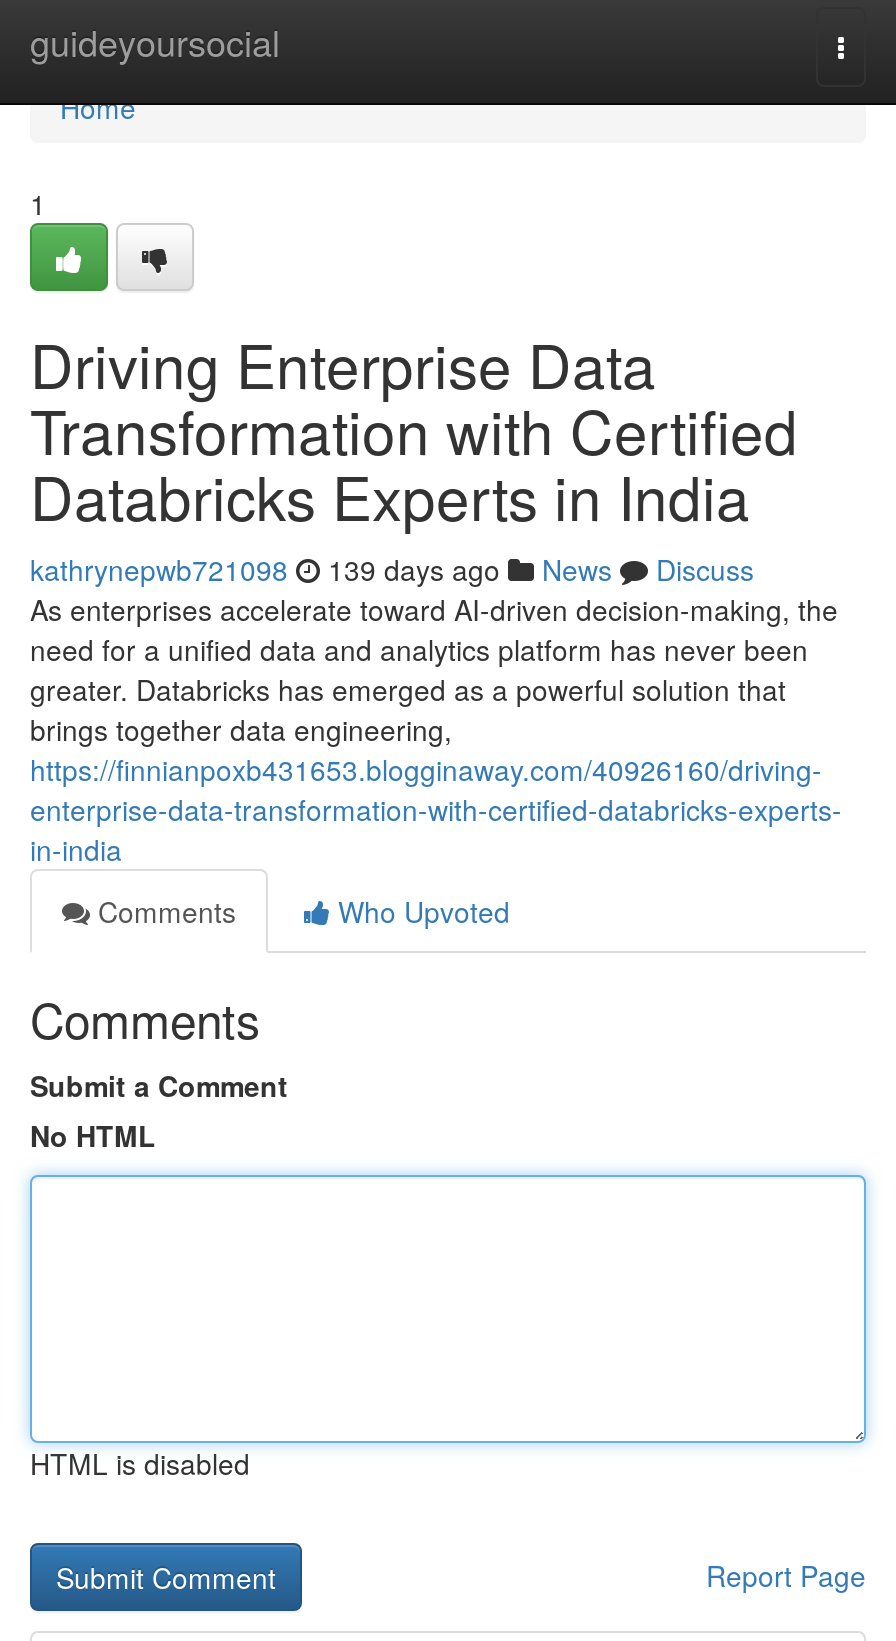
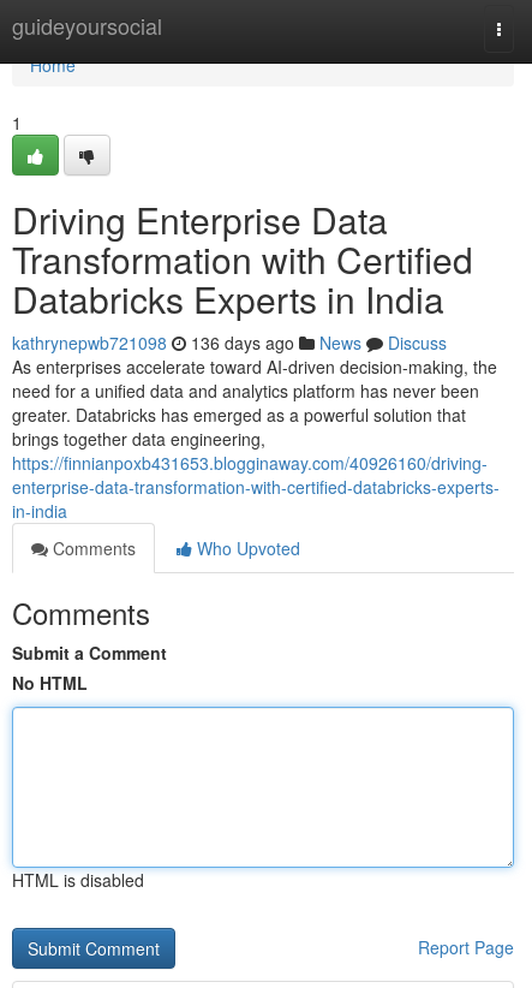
[30,549,754,589] kathrynepwb721098 139 days ago News Discuss -> [12,331,447,355] kathrynepwb721098 136 days ago News Discuss

